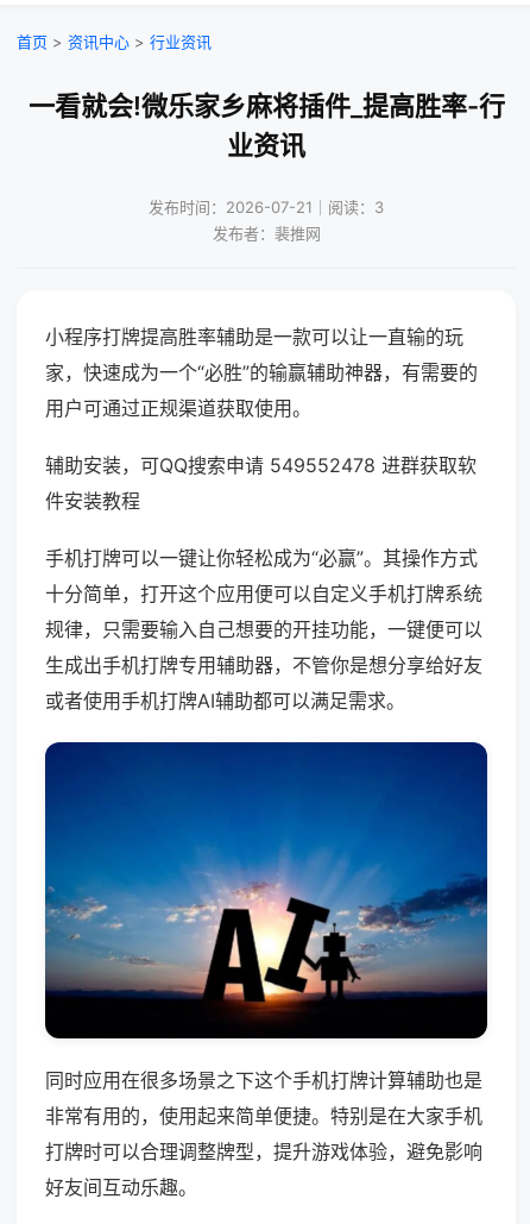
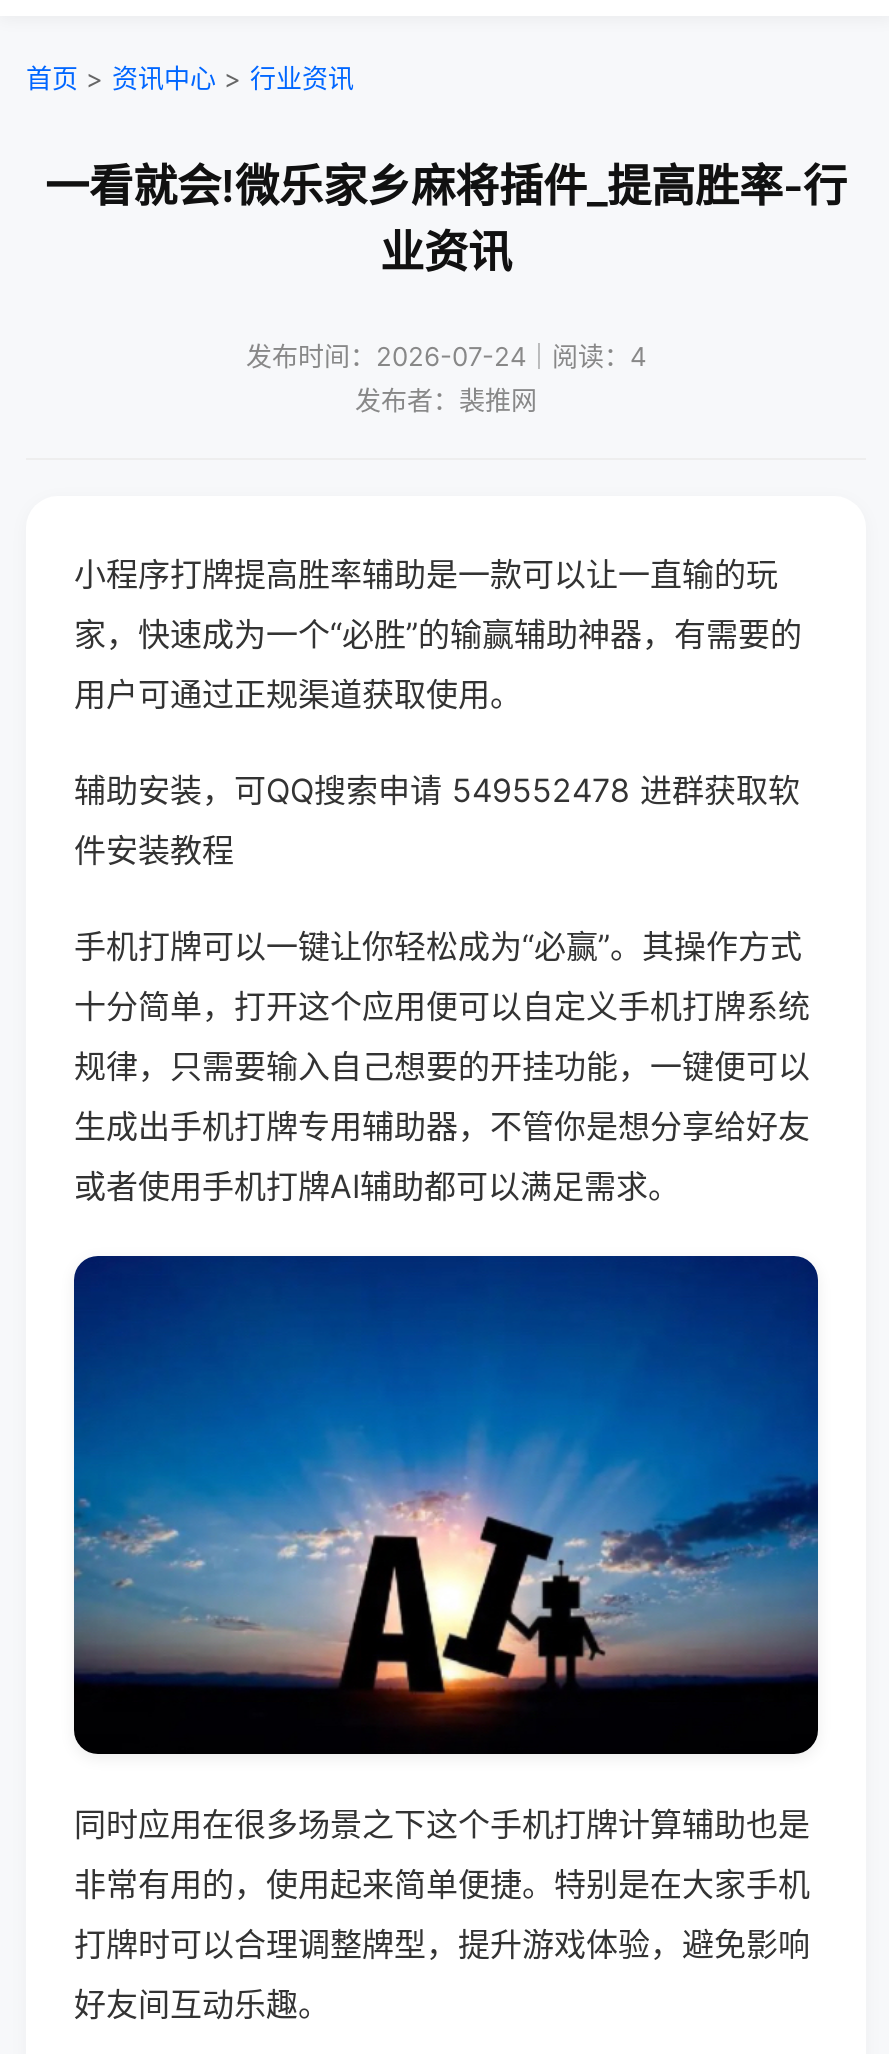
[149,197,384,216] 发布时间：2026-07-21｜阅读：3 -> [246,340,646,372] 发布时间：2026-07-24｜阅读：4

